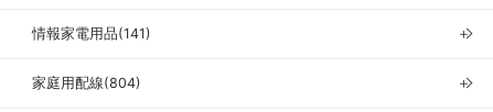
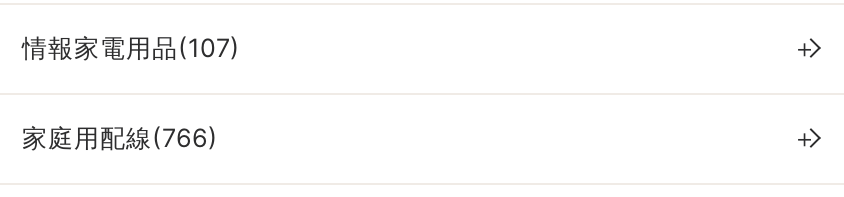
[32,26,151,42] 情報家電用品(141) -> [22,34,240,64] 情報家電用品(107)
[32,75,141,92] 家庭用配線(804) -> [22,124,218,154] 家庭用配線(766)

